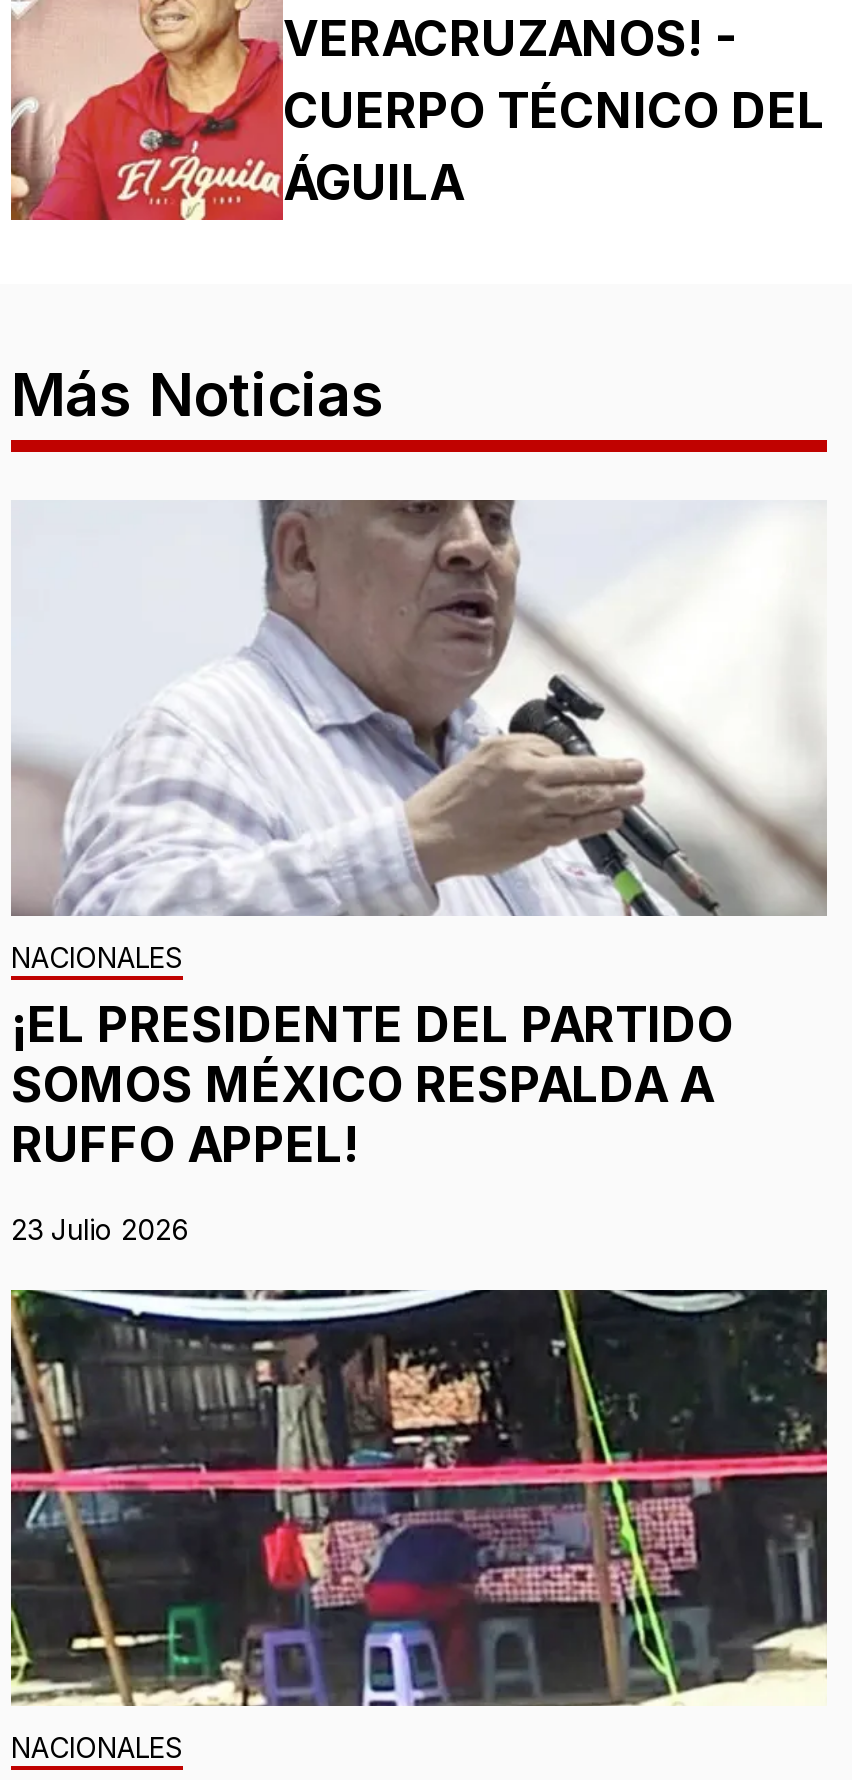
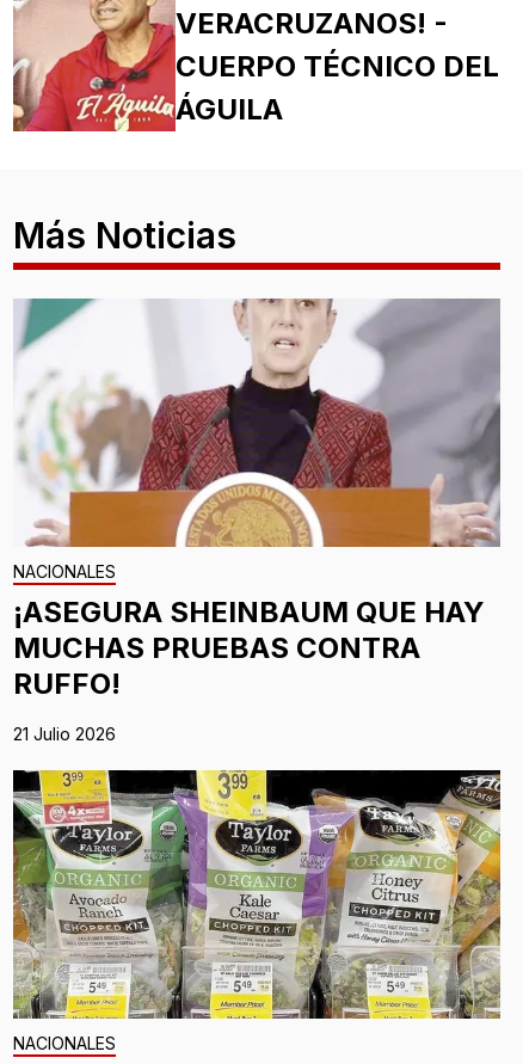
[9,498,827,1174] [image] | ¡EL PRESIDENTE DEL PARTIDO | SOMOS MÉXICO RESPALDA A | RUFFO APPEL! -> [13,297,502,701] [image] | ¡ASEGURA SHEINBAUM QUE HAY | MUCHAS PRUEBAS CONTRA | RUFFO!
[11,1212,189,1246] 23 Julio 2026 -> [13,724,116,744] 21 Julio 2026
[9,1288,829,1708] [image] -> [12,769,502,1020] [image]

